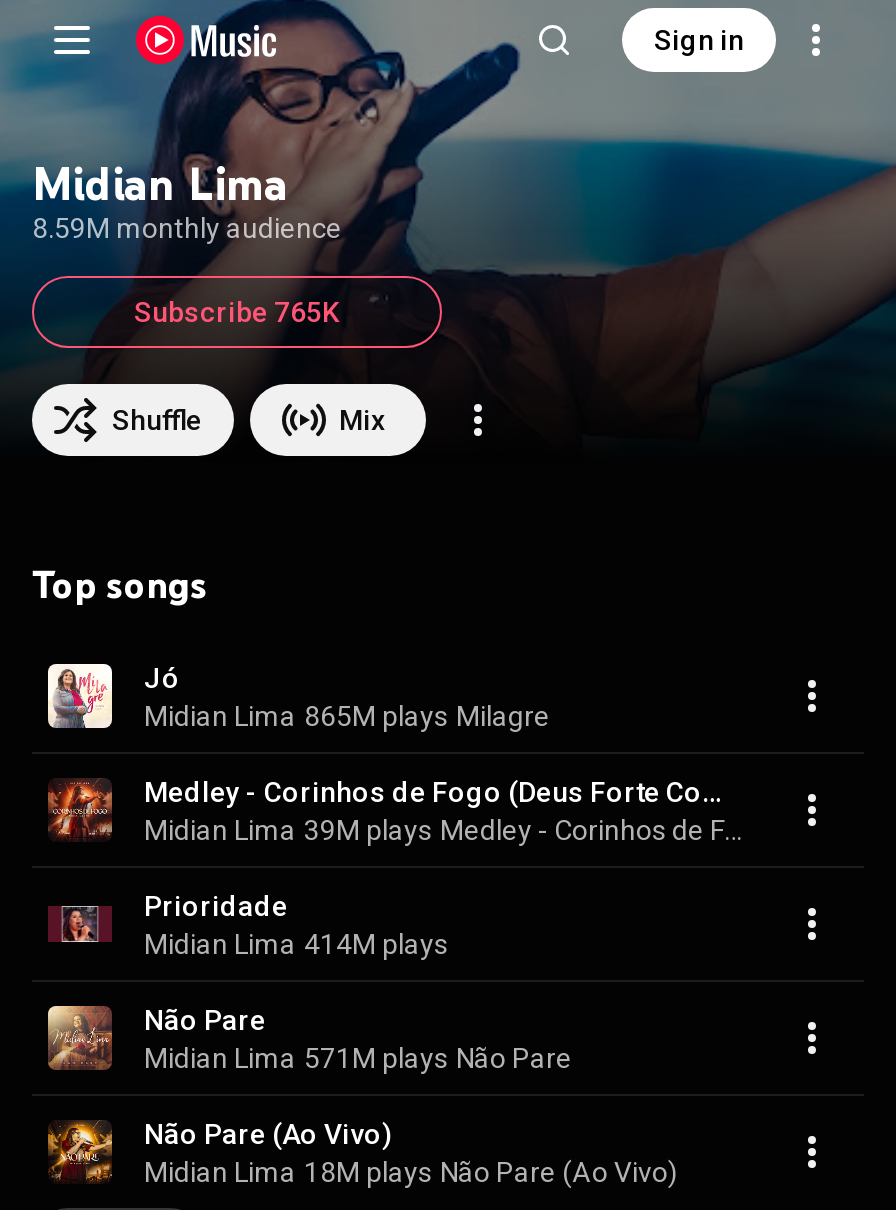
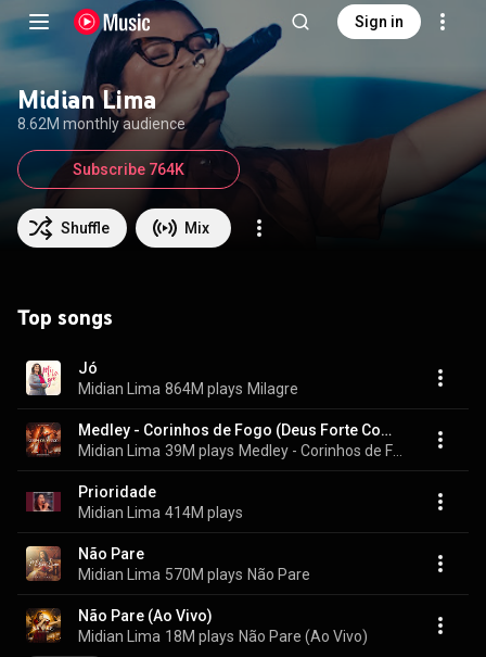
[32,212,342,244] 8.59M monthly audience -> [17,115,186,132] 8.62M monthly audience
[134,296,340,328] Subscribe 765K -> [73,161,184,178] Subscribe 764K
[144,699,550,731] Midian Lima 865M plays Milagre -> [78,380,298,397] Midian Lima 864M plays Milagre
[144,1041,572,1073] Midian Lima 571M plays Não Pare -> [78,565,310,583] Midian Lima 570M plays Não Pare

